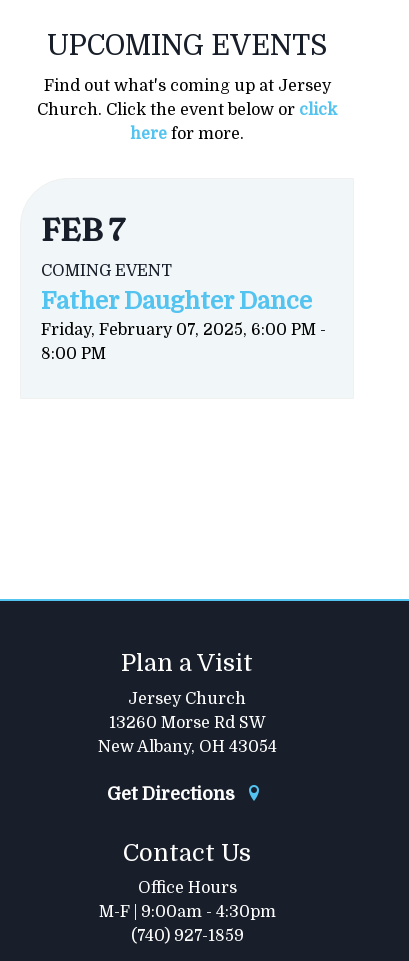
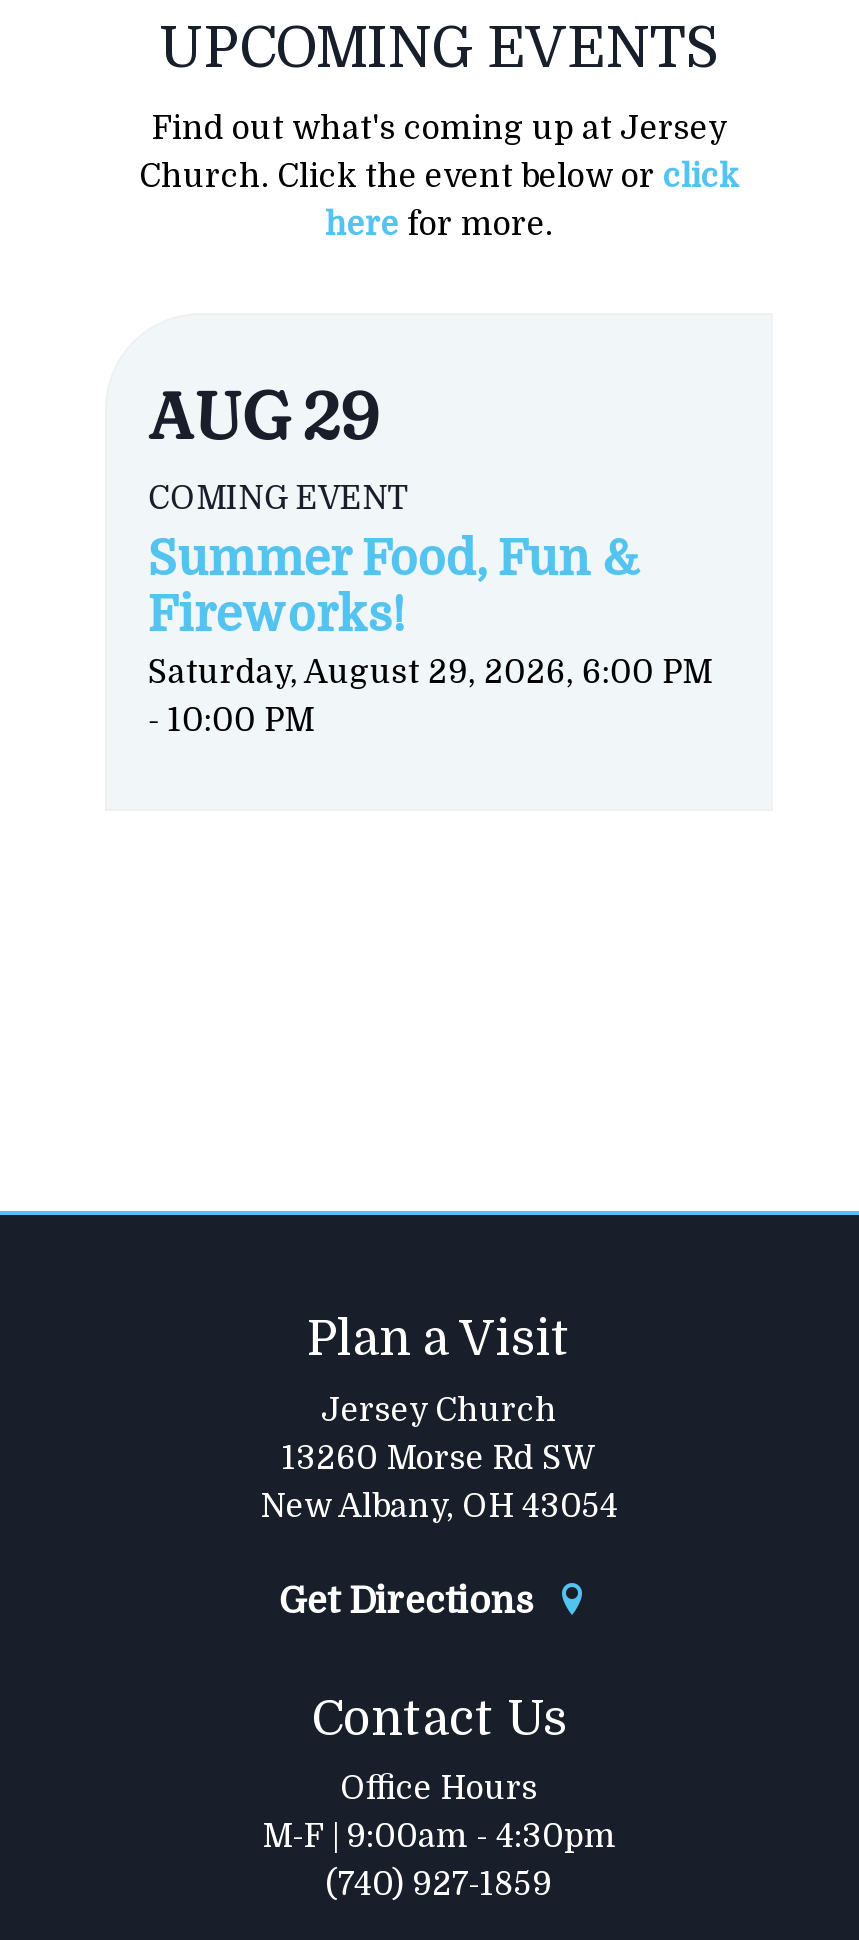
[41,210,125,249] FEB 7 -> [148,377,378,455] AUG 29
[41,287,326,363] Father Daughter Dance | Friday, February 07, 2025, 6:00 PM - | 8:00 PM -> [148,531,712,739] Summer Food, Fun & | Fireworks! | Saturday, August 29, 2026, 6:00 PM | - 10:00 PM

